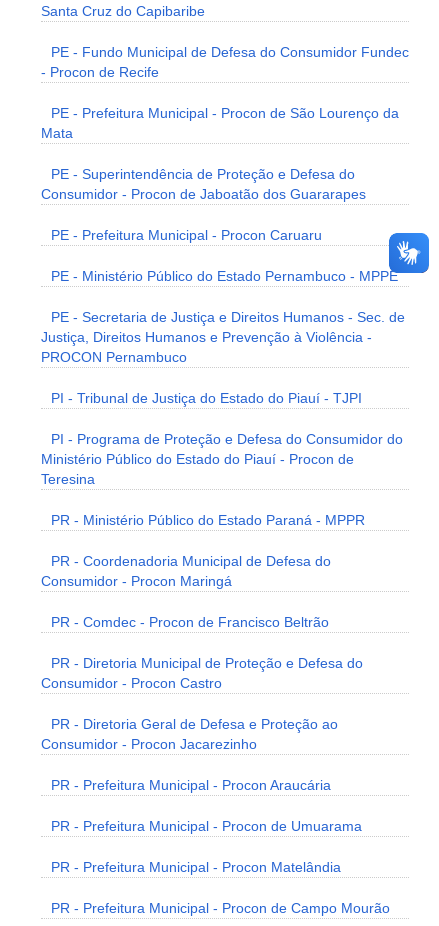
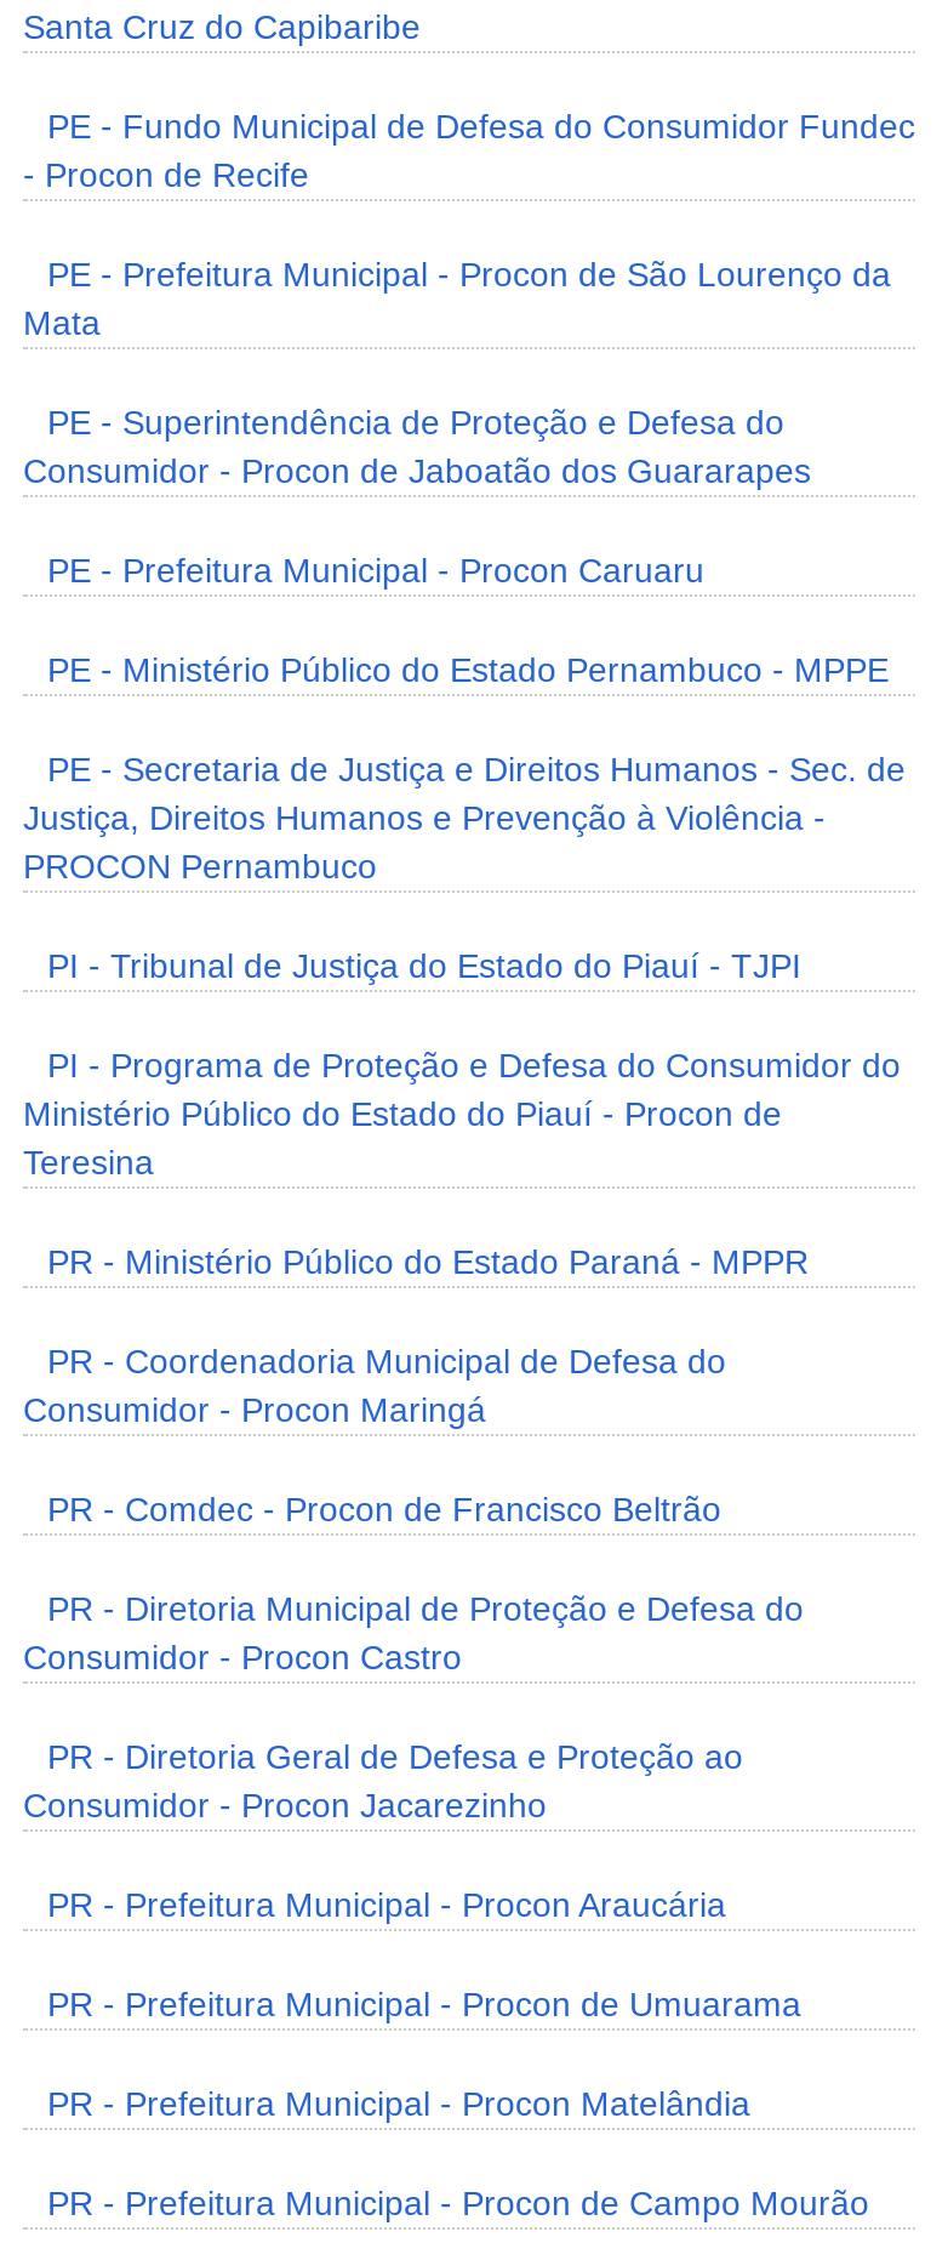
[387,232,430,275] [image] -> none

